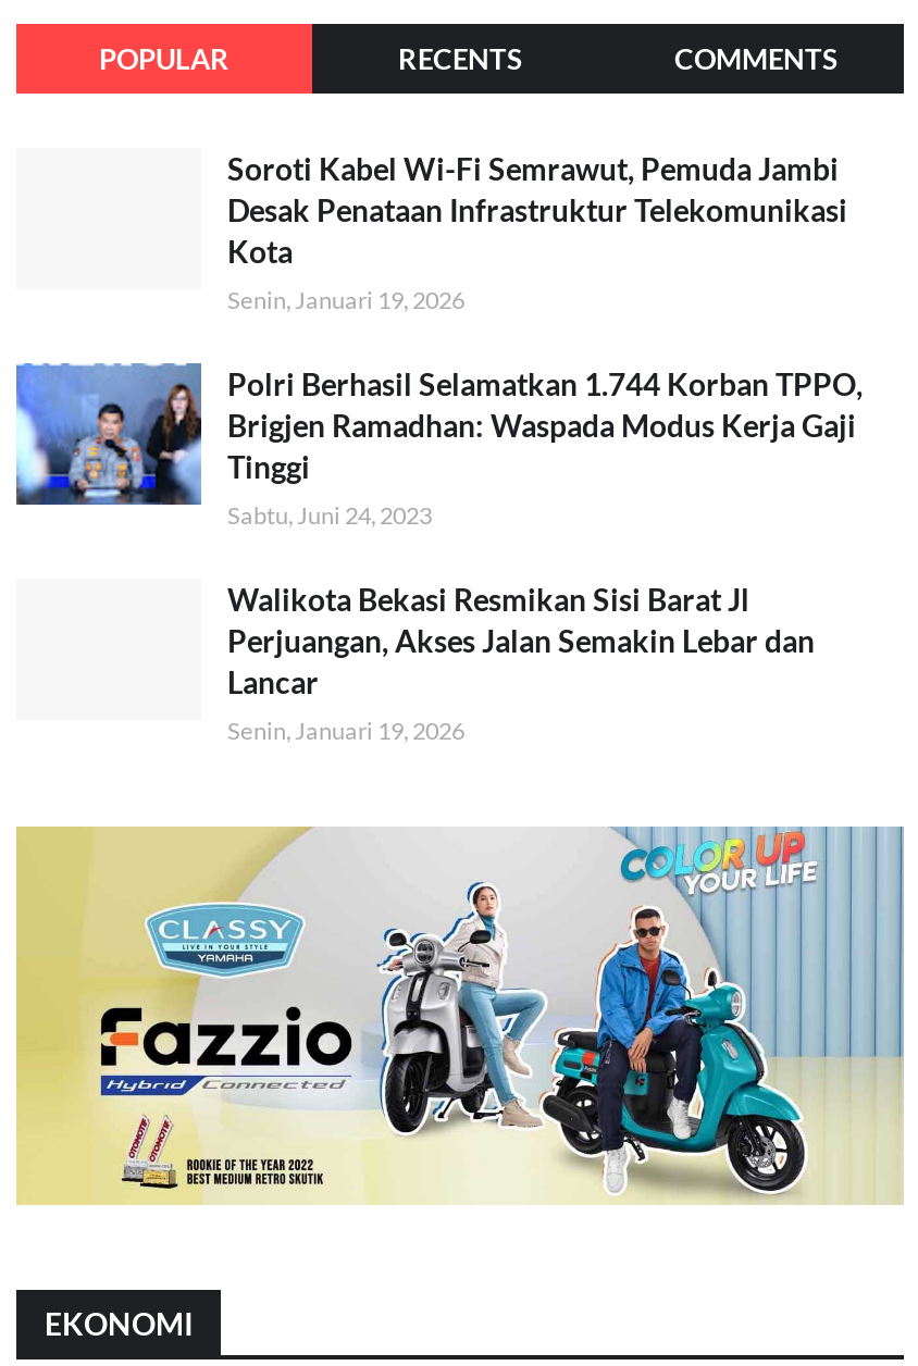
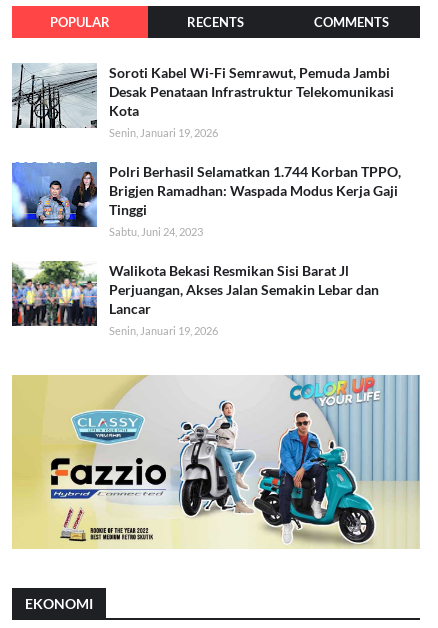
none -> [11,63,98,129] [image]
none -> [11,260,98,327] [image]

